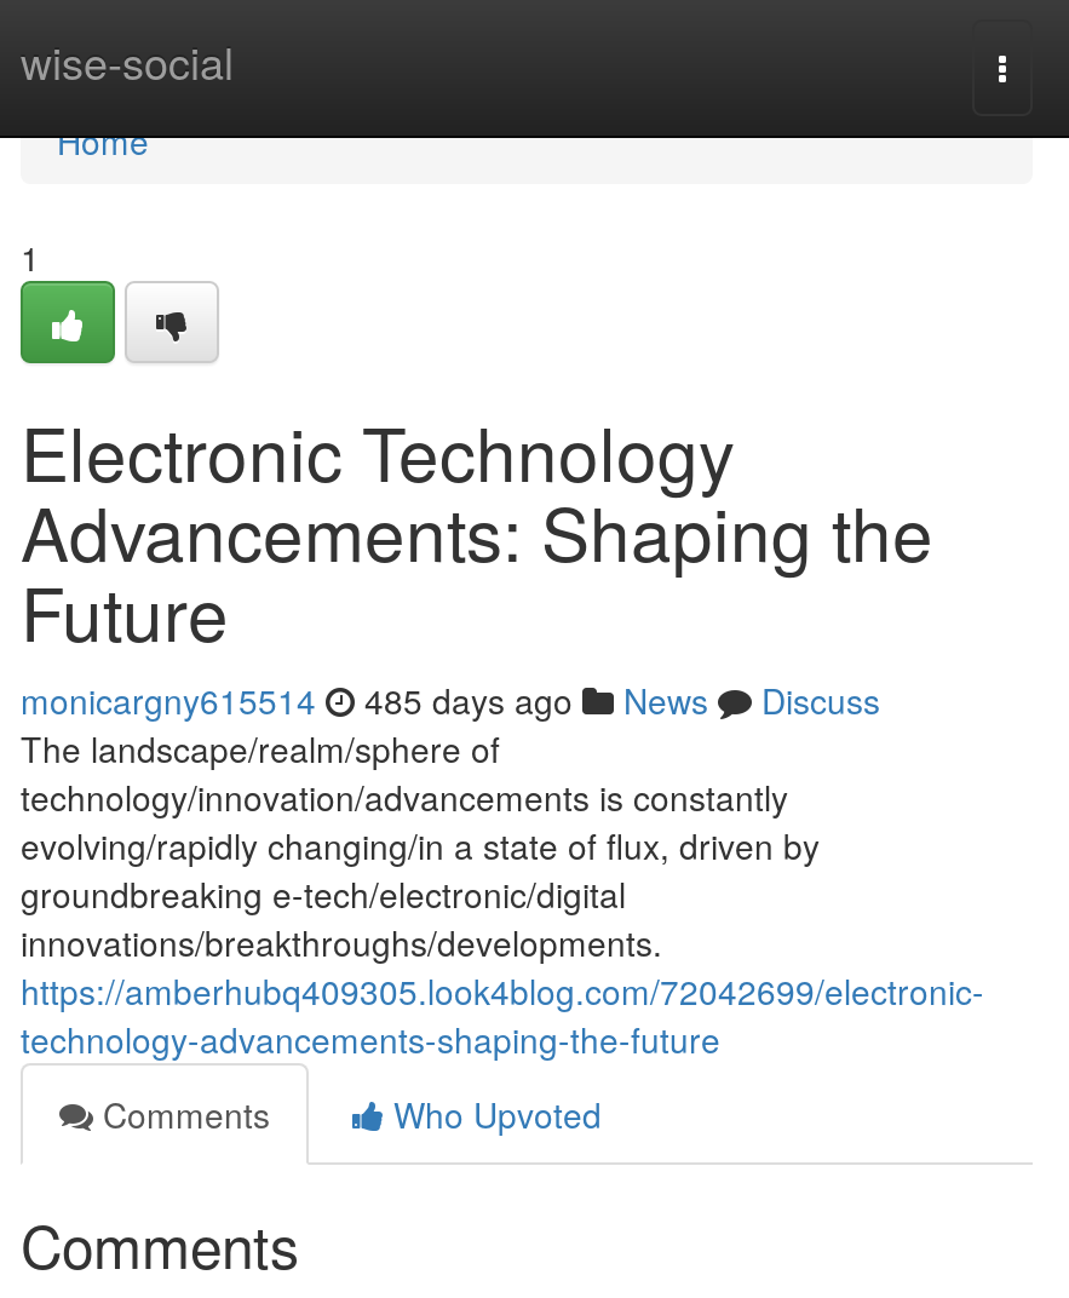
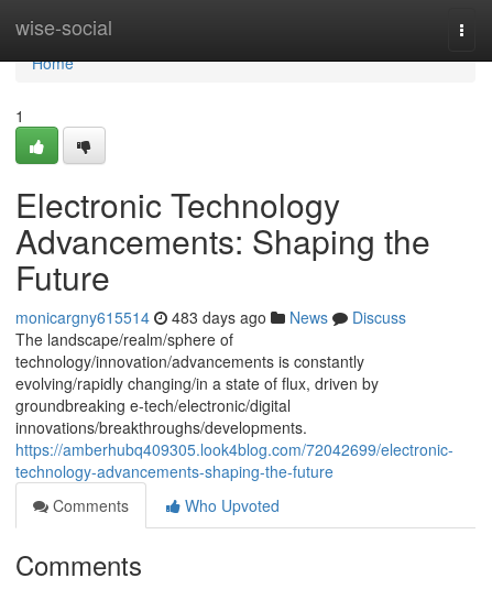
[21,676,880,724] monicargny615514 485 days ago News Discuss -> [15,306,406,328] monicargny615514 483 days ago News Discuss

